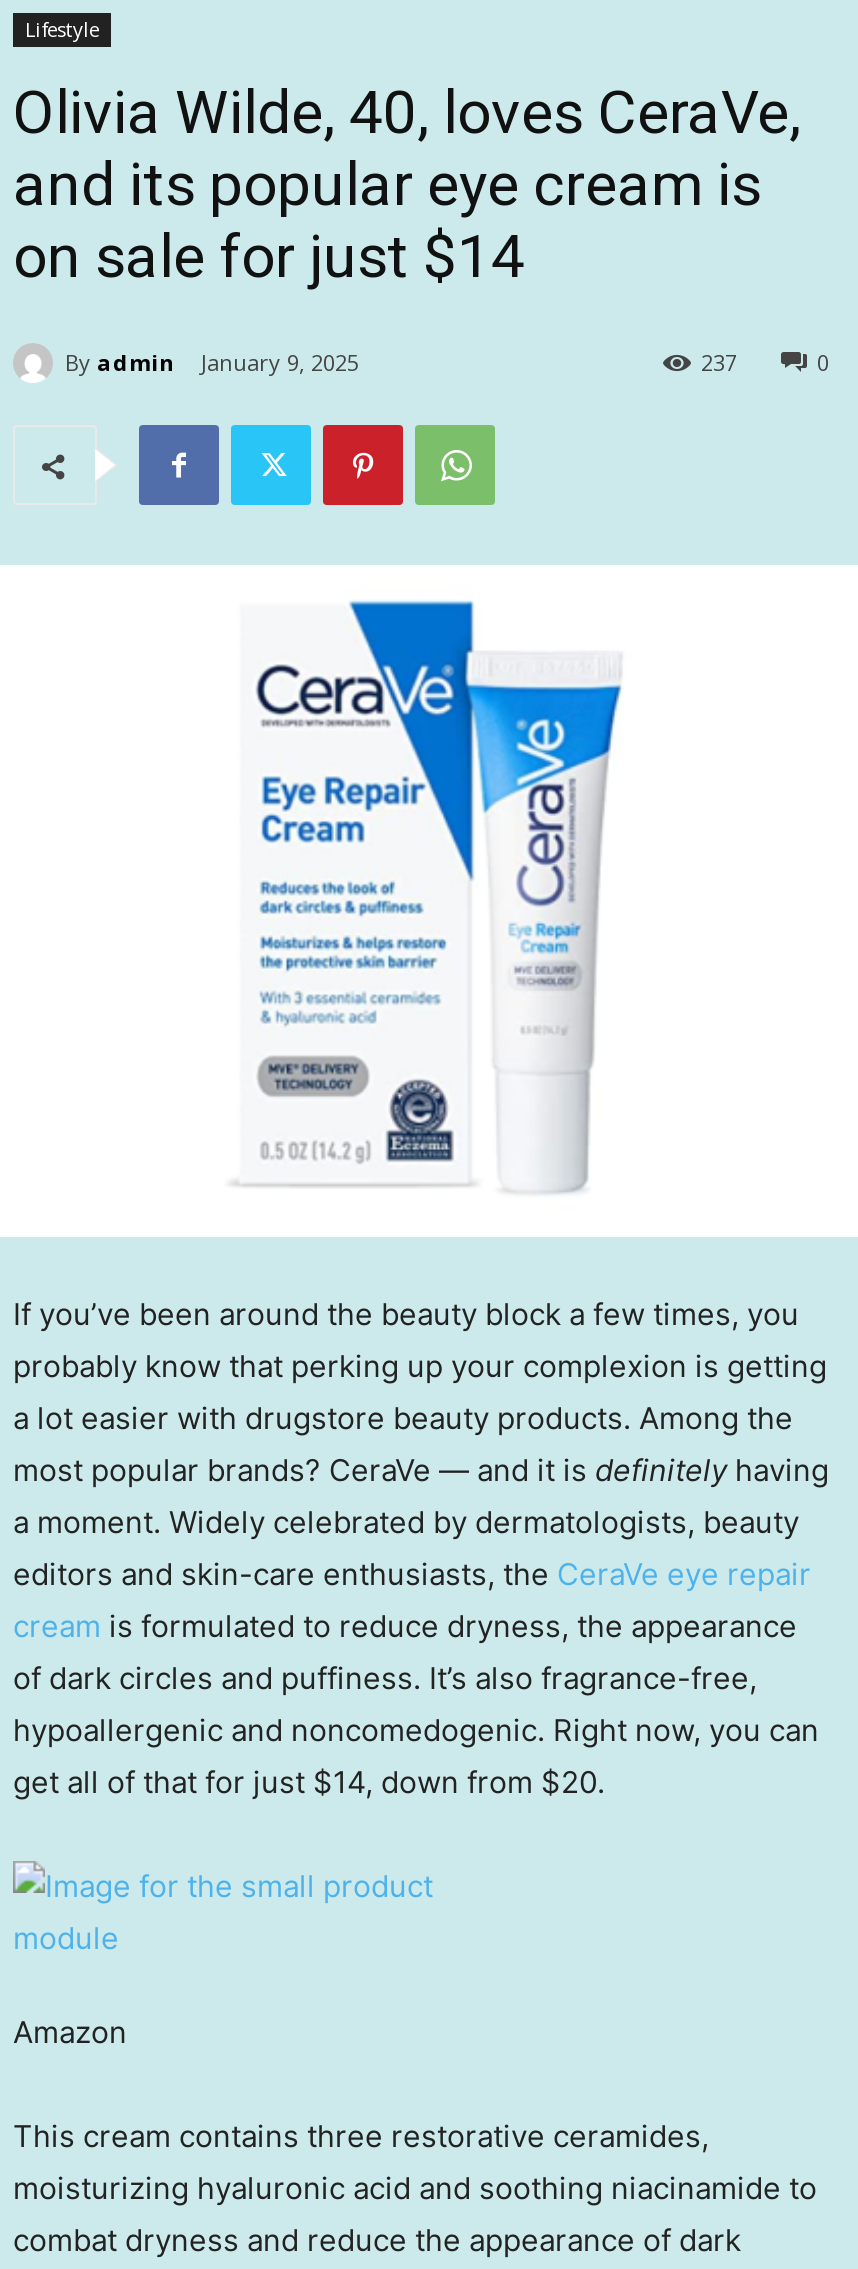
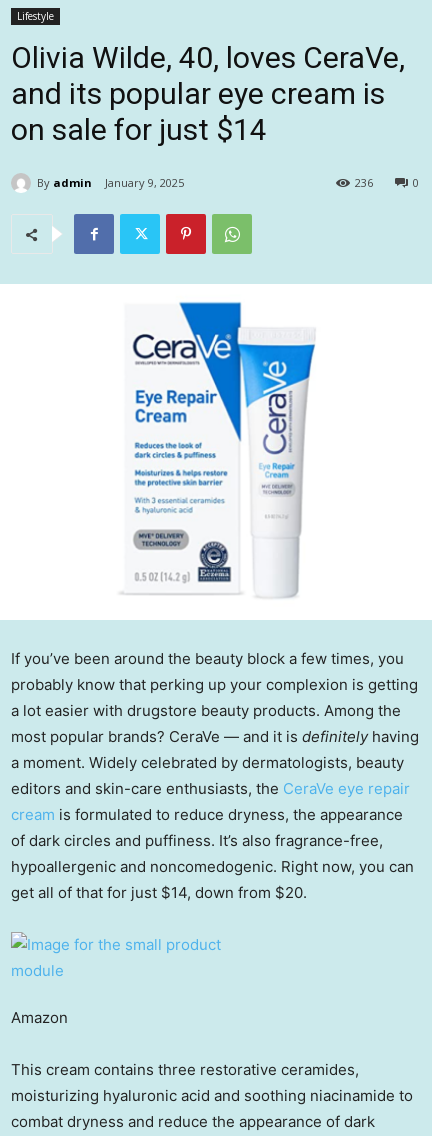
[701,348,737,378] 237 -> [355,175,373,190] 236

